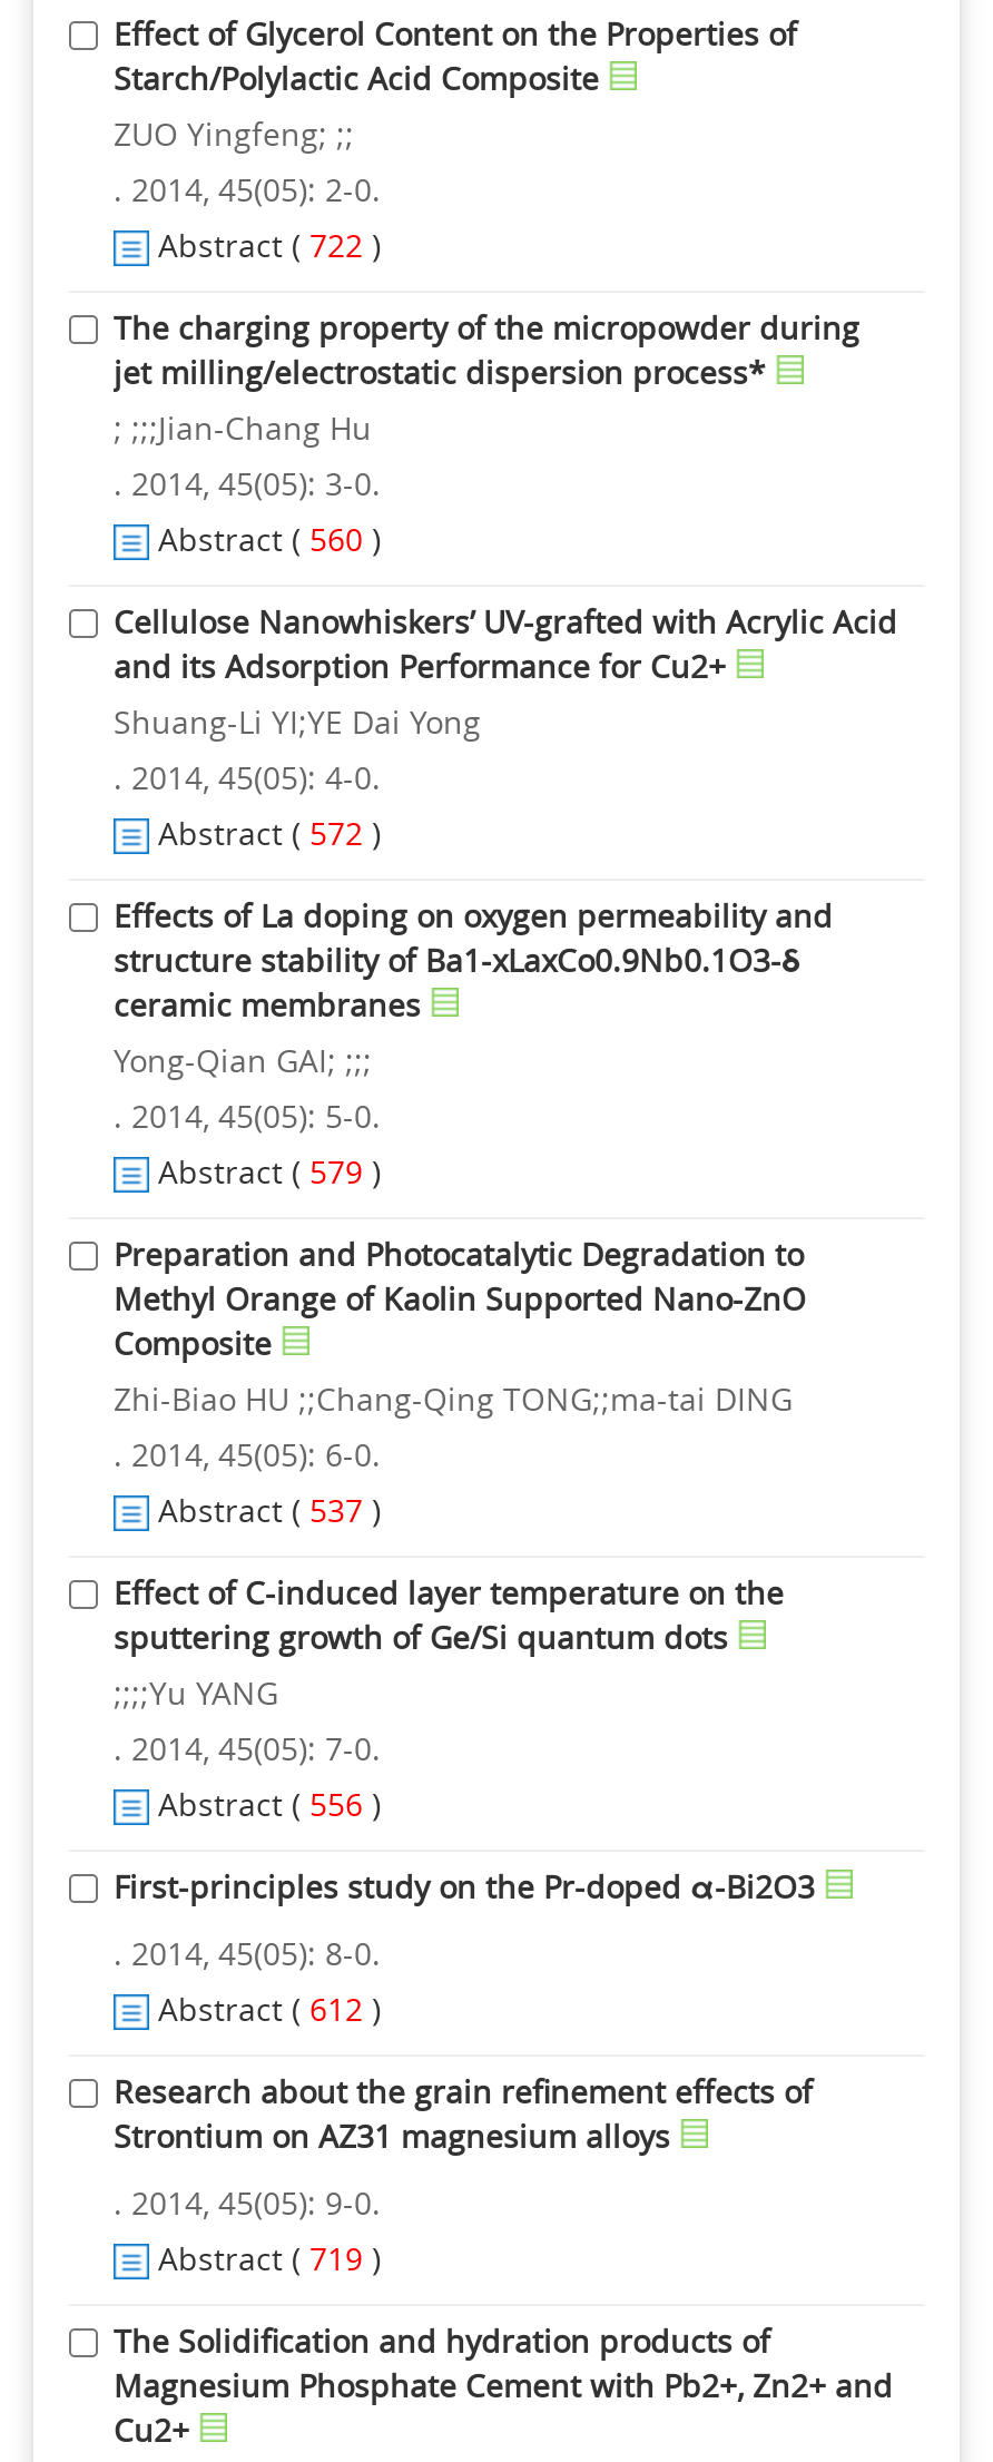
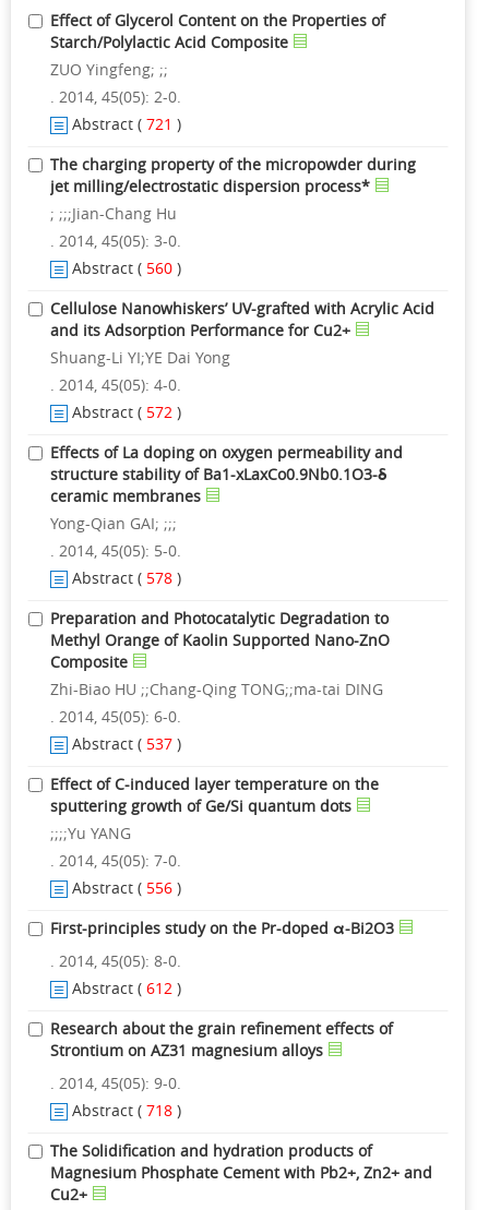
[149,224,381,267] Abstract ( 722) -> [68,114,181,134] Abstract ( 721)
[149,1151,381,1193] Abstract ( 579) -> [68,568,181,588] Abstract ( 578)
[149,2238,381,2280] Abstract ( 719) -> [68,1100,181,1121] Abstract ( 718)

